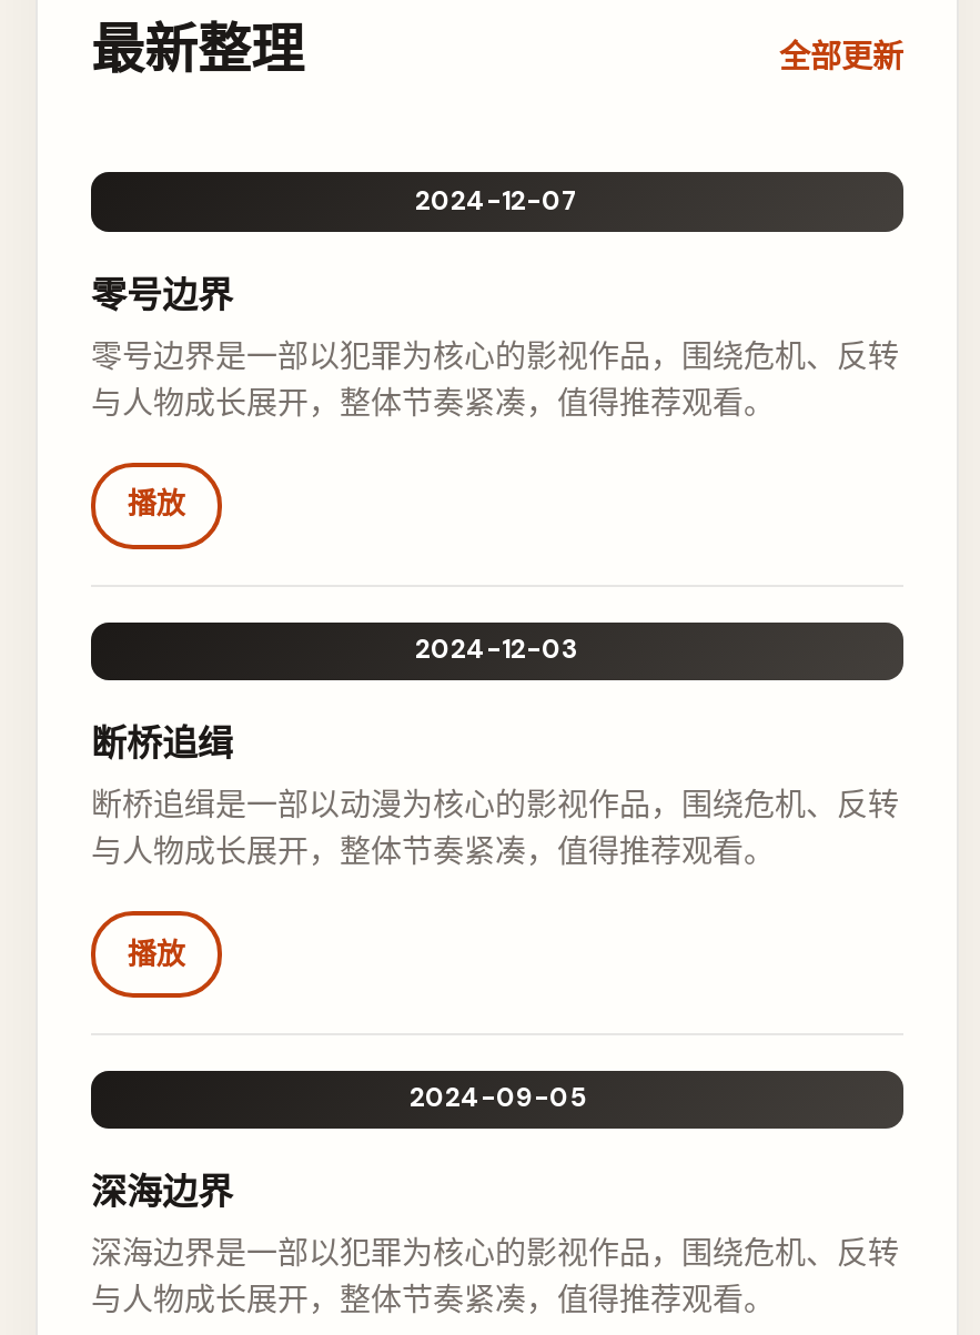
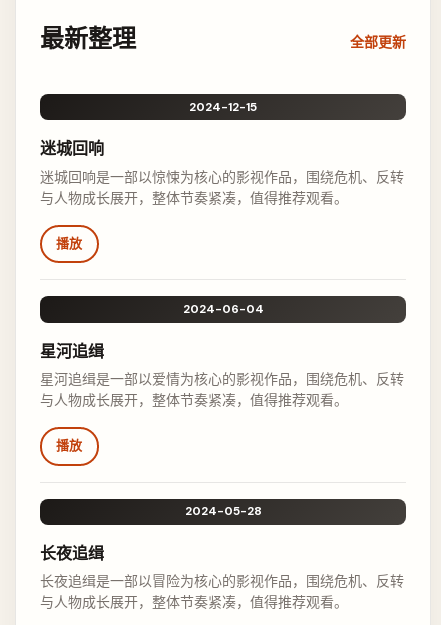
[415,183,579,218] 2024-12-07 -> [189,99,257,115] 2024-12-15
[91,271,899,376] 零号边界 | 零号边界是一部以犯罪为核心的影视作品，围绕危机、反转 -> [40,138,404,186] 迷城回响 | 迷城回响是一部以惊悚为核心的影视作品，围绕危机、反转
[415,631,579,667] 2024-12-03 -> [182,301,263,317] 2024-06-04
[91,719,233,766] 断桥追缉 -> [40,341,104,362] 星河追缉
[91,785,899,825] 断桥追缉是一部以动漫为核心的影视作品，围绕危机、反转 -> [40,370,404,388] 星河追缉是一部以爱情为核心的影视作品，围绕危机、反转
[410,1080,585,1116] 2024-09-05 -> [184,503,261,519] 2024-05-28
[91,1168,899,1274] 深海边界 | 深海边界是一部以犯罪为核心的影视作品，围绕危机、反转 -> [40,543,404,590] 长夜追缉 | 长夜追缉是一部以冒险为核心的影视作品，围绕危机、反转

